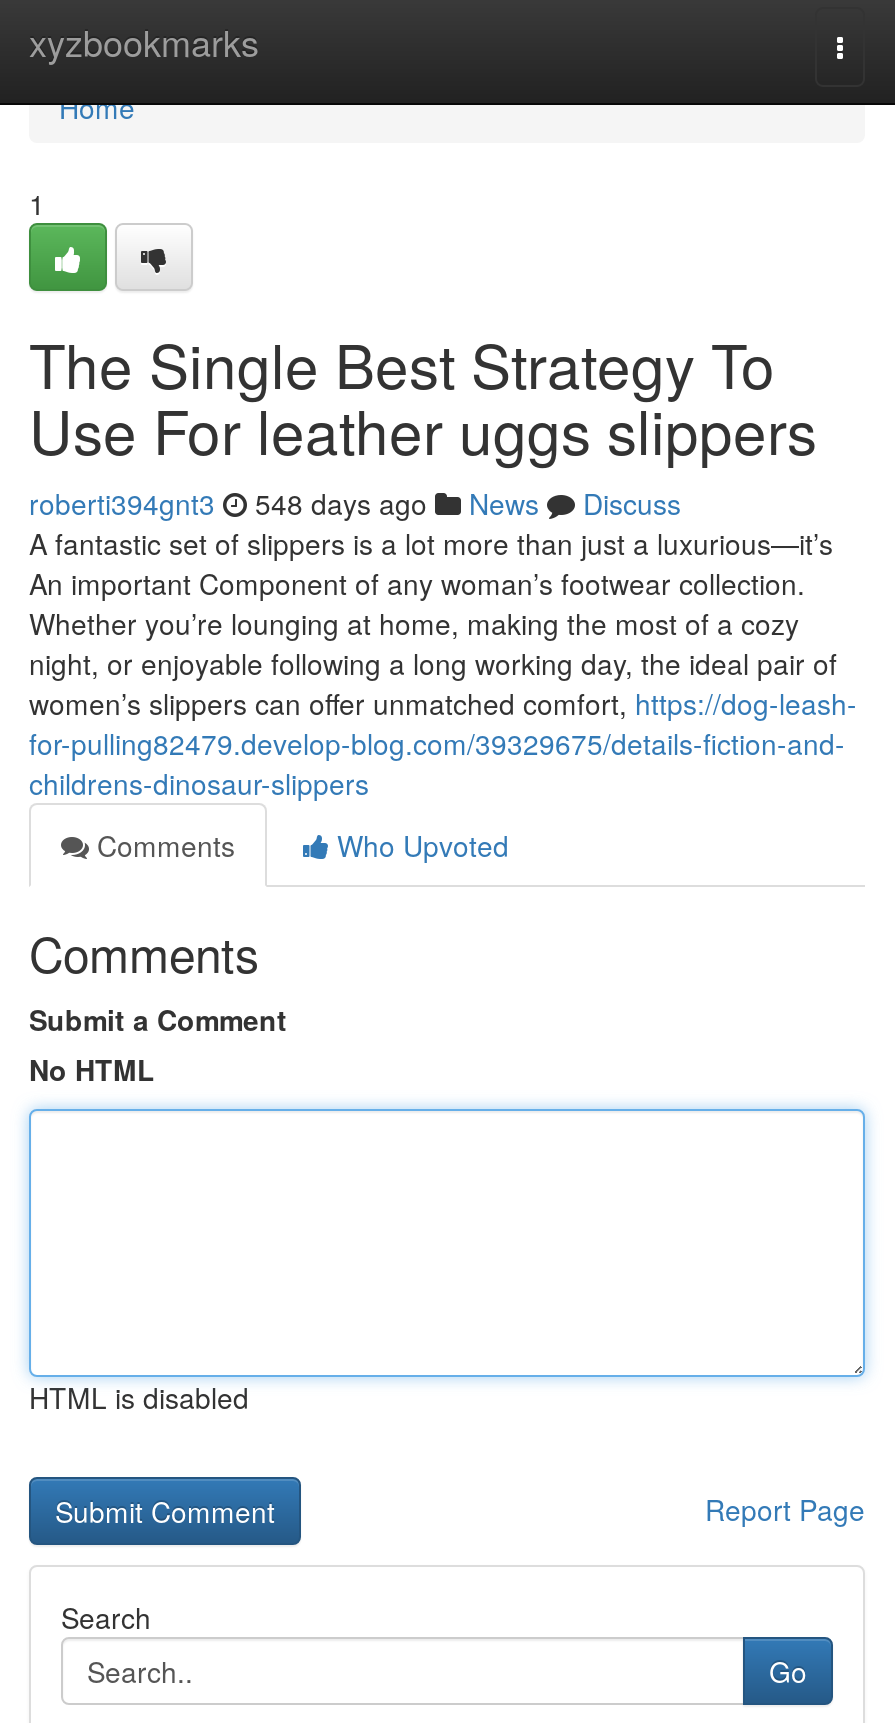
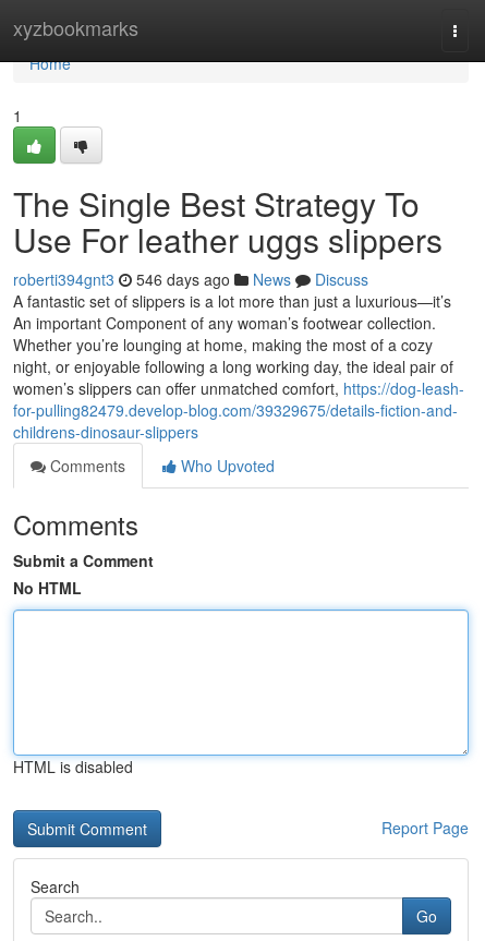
[29,483,681,523] roberti394gnt3 548 days ago News Discuss -> [13,268,368,290] roberti394gnt3 546 days ago News Discuss

